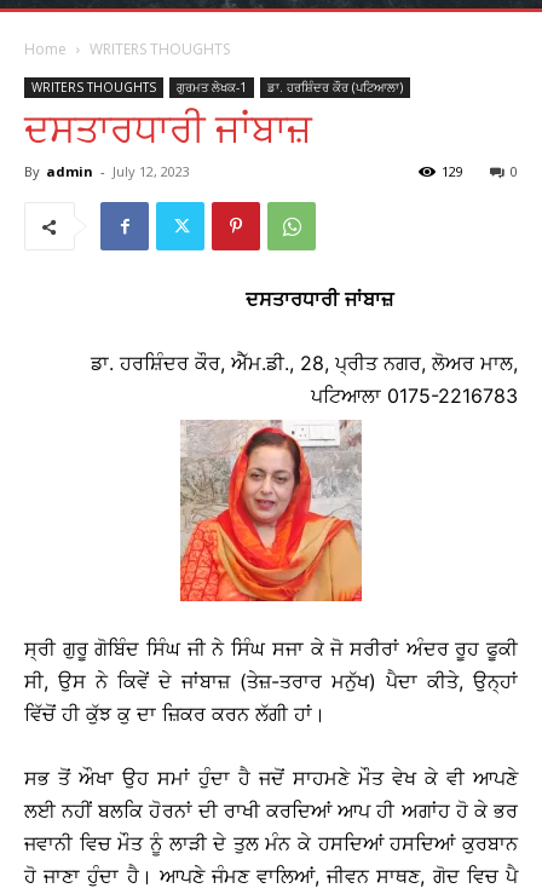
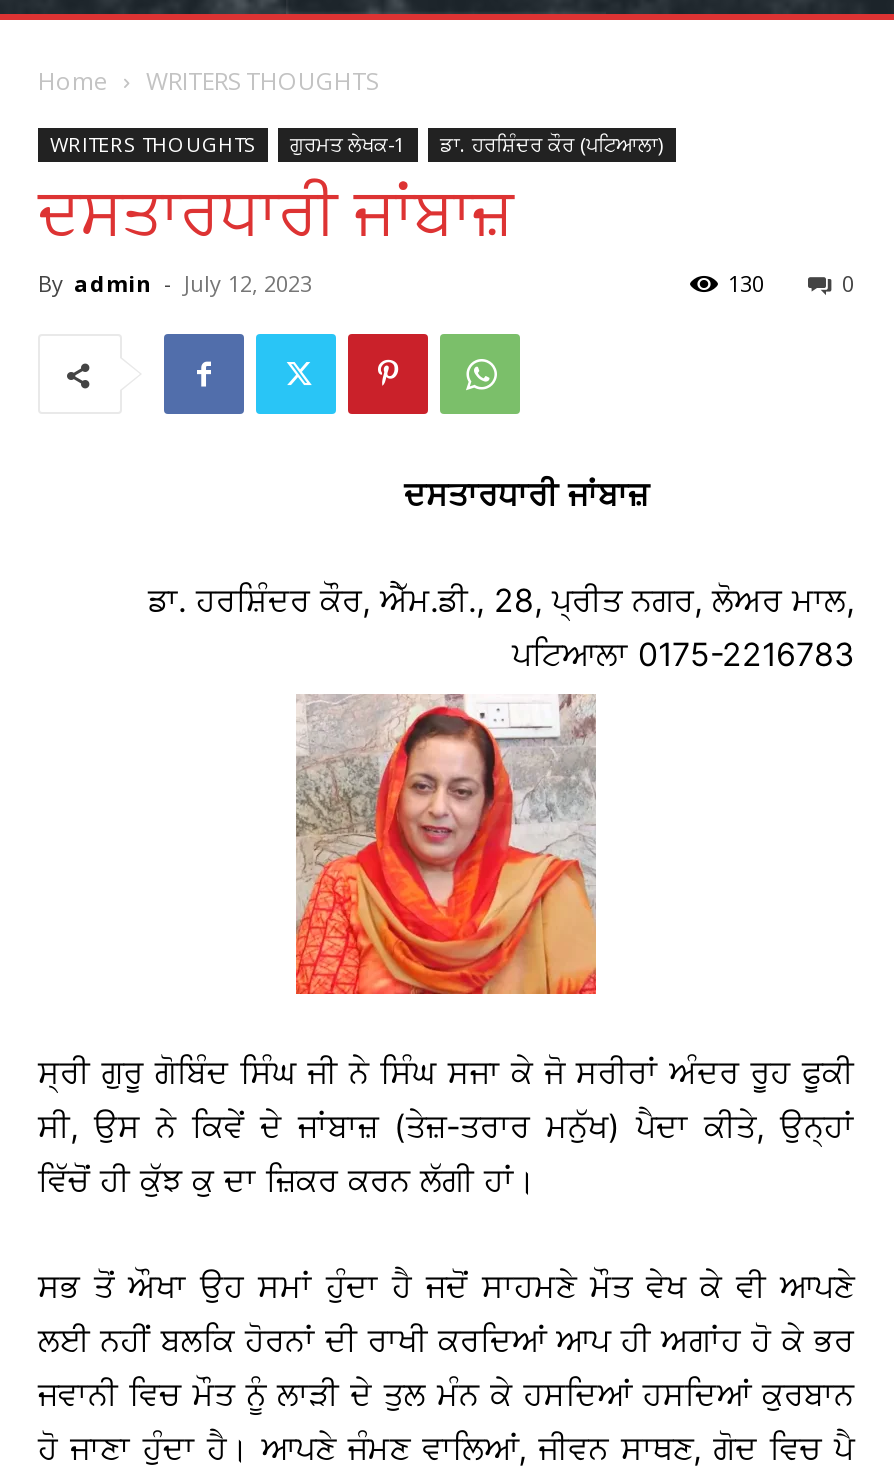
[442,162,463,180] 129 -> [728,268,764,298] 130

